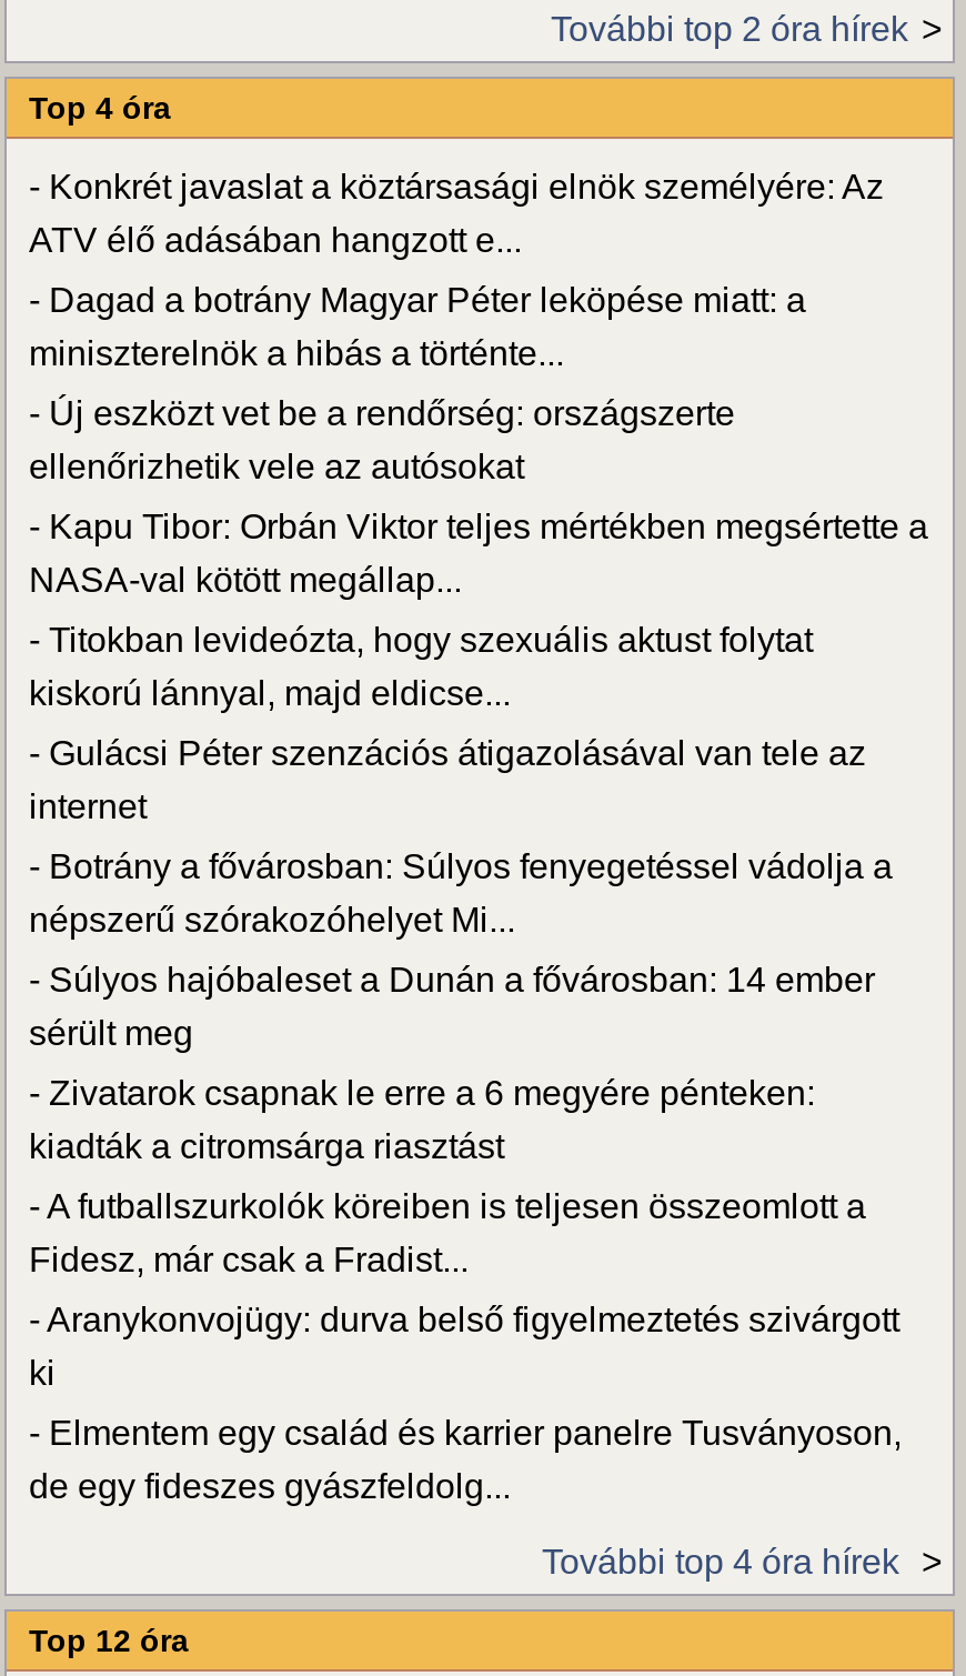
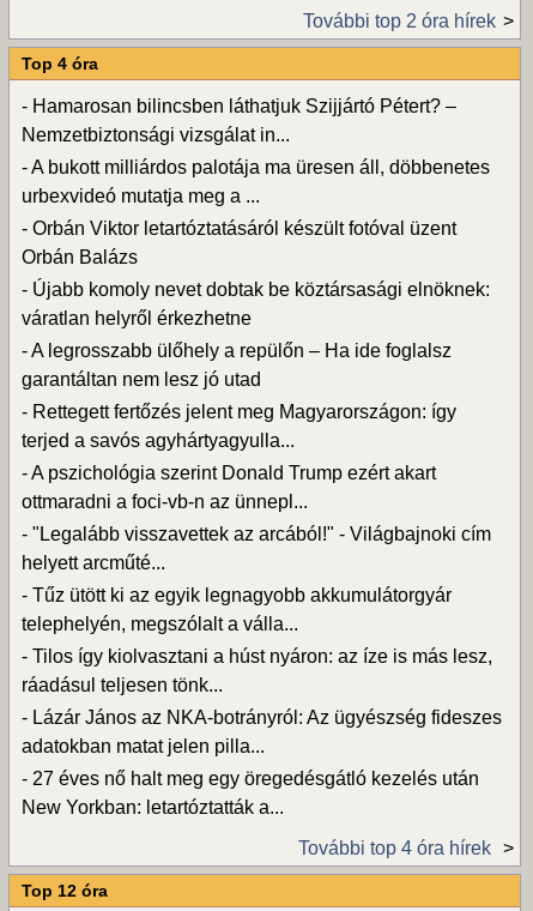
[29,168,884,259] - Konkrét javaslat a köztársasági elnök személyére: Az | ATV élő adásában hangzott e... -> [22,96,456,145] - Hamarosan bilincsben láthatjuk Szijjártó Pétert? – | Nemzetbiztonsági vizsgálat in...
[29,281,806,372] - Dagad a botrány Magyar Péter leköpése miatt: a | miniszterelnök a hibás a történte... -> [22,157,490,206] - A bukott milliárdos palotája ma üresen áll, döbbenetes | urbexvideó mutatja meg a ...
[29,394,735,485] - Új eszközt vet be a rendőrség: országszerte | ellenőrizhetik vele az autósokat -> [22,218,456,267] - Orbán Viktor letartóztatásáról készült fotóval üzent | Orbán Balázs
[29,508,928,599] - Kapu Tibor: Orbán Viktor teljes mértékben megsértette a | NASA-val kötött megállap... -> [22,279,490,328] - Újabb komoly nevet dobtak be köztársasági elnöknek: | váratlan helyről érkezhetne
[29,621,813,712] - Titokban levideózta, hogy szexuális aktust folytat | kiskorú lánnyal, majd eldicse... -> [22,340,452,390] - A legrosszabb ülőhely a repülőn – Ha ide foglalsz | garantáltan nem lesz jó utad
[29,734,866,825] - Gulácsi Péter szenzációs átigazolásával van tele az | internet -> [22,402,456,451] - Rettegett fertőzés jelent meg Magyarországon: így | terjed a savós agyhártyagyulla...
[29,847,893,939] - Botrány a fővárosban: Súlyos fenyegetéssel vádolja a | népszerű szórakozóhelyet Mi... -> [22,463,436,512] - A pszichológia szerint Donald Trump ezért akart | ottmaradni a foci-vb-n az ünnepl...
[29,961,875,1052] - Súlyos hajóbaleset a Dunán a fővárosban: 14 ember | sérült meg -> [22,524,491,573] - "Legalább visszavettek az arcából!" - Világbajnoki cím | helyett arcműté...
[29,1074,815,1165] - Zivatarok csapnak le erre a 6 megyére pénteken: | kiadták a citromsárga riasztást -> [22,585,452,634] - Tűz ütött ki az egyik legnagyobb akkumulátorgyár | telephelyén, megszólalt a válla...
[29,1187,866,1278] - A futballszurkolók köreiben is teljesen összeomlott a | Fidesz, már csak a Fradist... -> [22,646,492,695] - Tilos így kiolvasztani a húst nyáron: az íze is más lesz, | ráadásul teljesen tönk...
[29,1301,899,1392] - Aranykonvojügy: durva belső figyelmeztetés szivárgott | ki -> [22,707,502,756] - Lázár János az NKA-botrányról: Az ügyészség fideszes | adatokban matat jelen pilla...
[29,1414,902,1505] - Elmentem egy család és karrier panelre Tusványoson, | de egy fideszes gyászfeldolg... -> [22,768,479,818] - 27 éves nő halt meg egy öregedésgátló kezelés után | New Yorkban: letartóztatták a...

